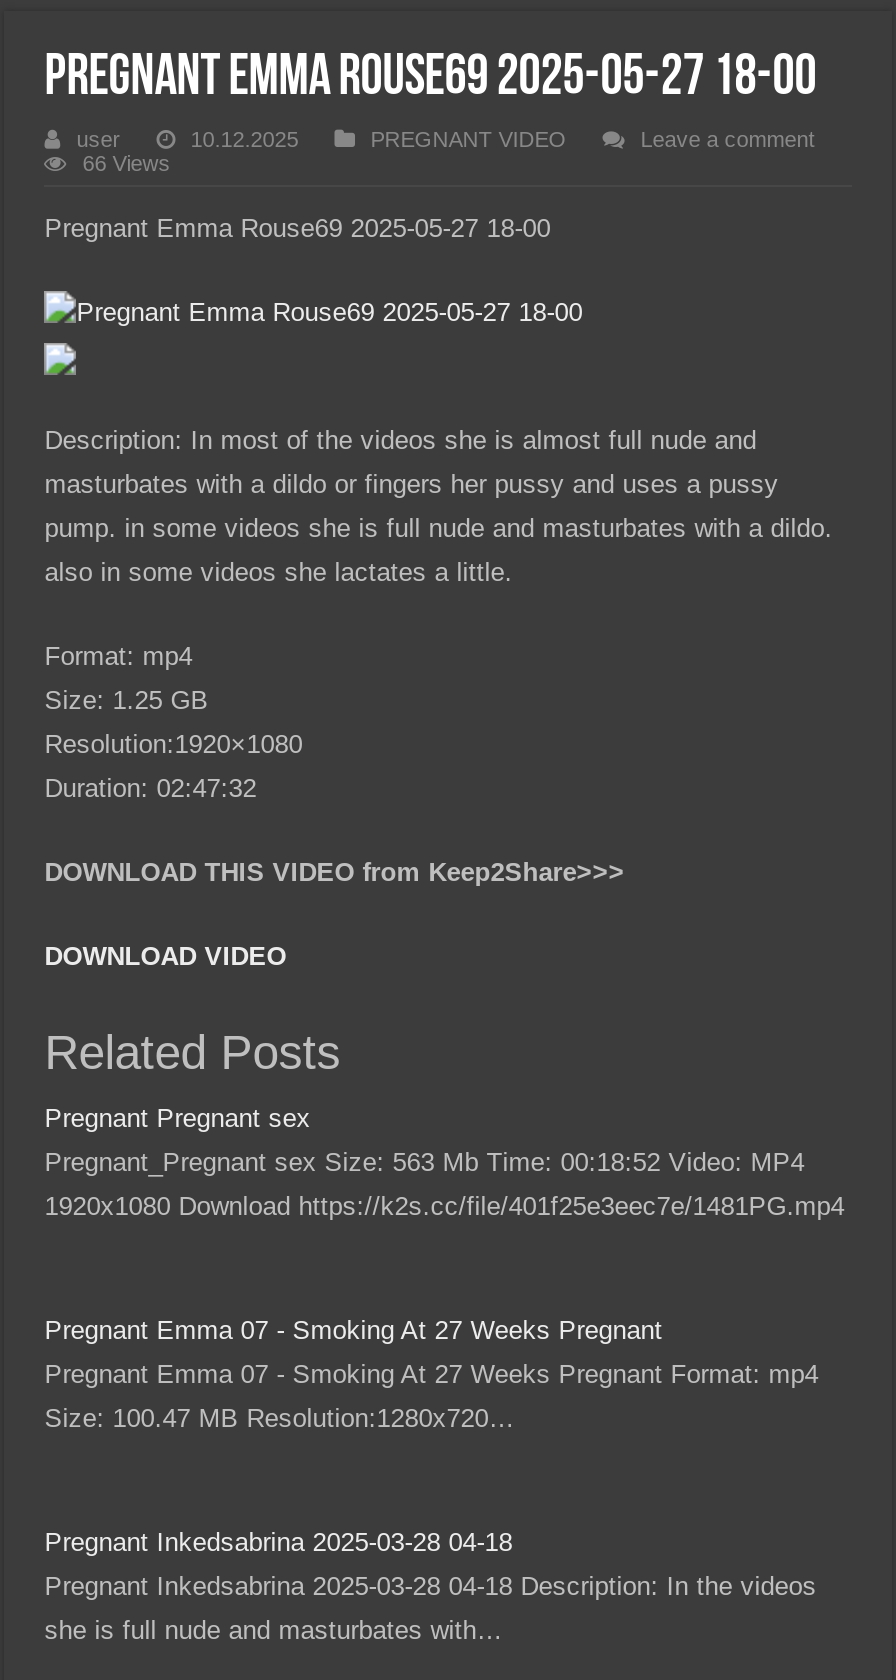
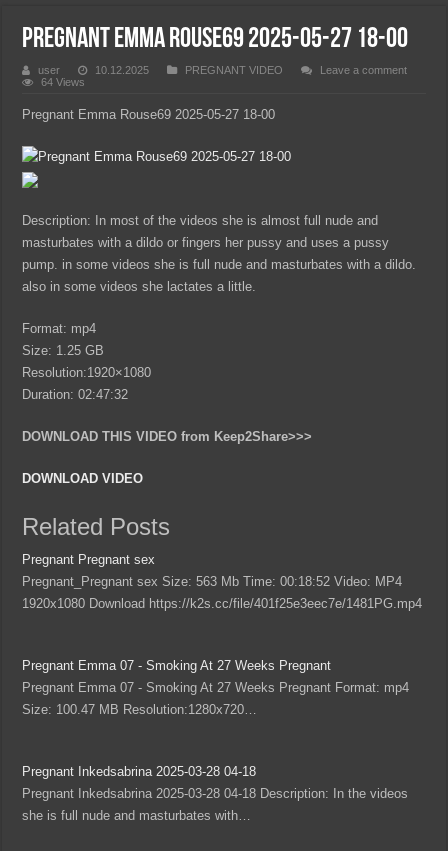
[82,151,170,175] 66 Views -> [41,76,85,88] 64 Views

